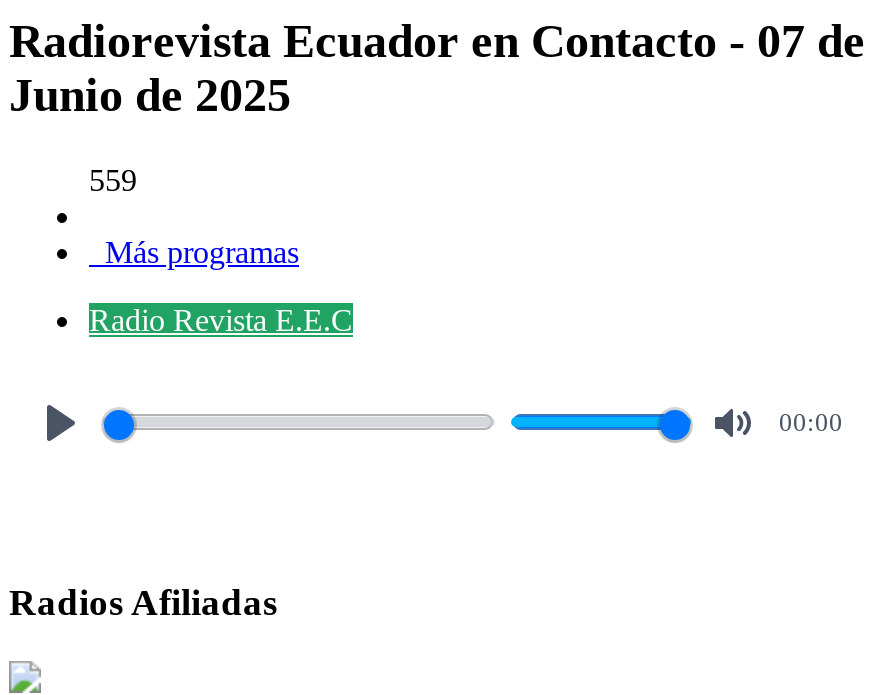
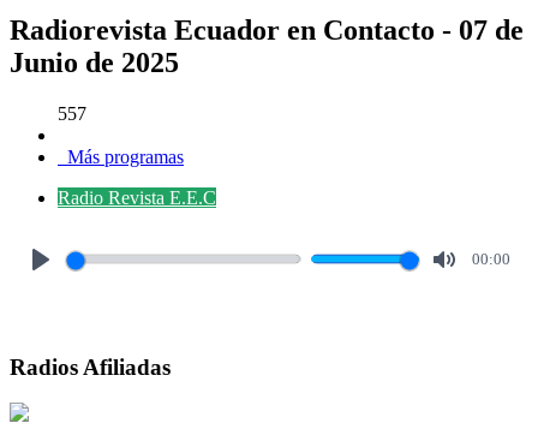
[89,163,137,197] 559 -> [58,103,86,124] 557

